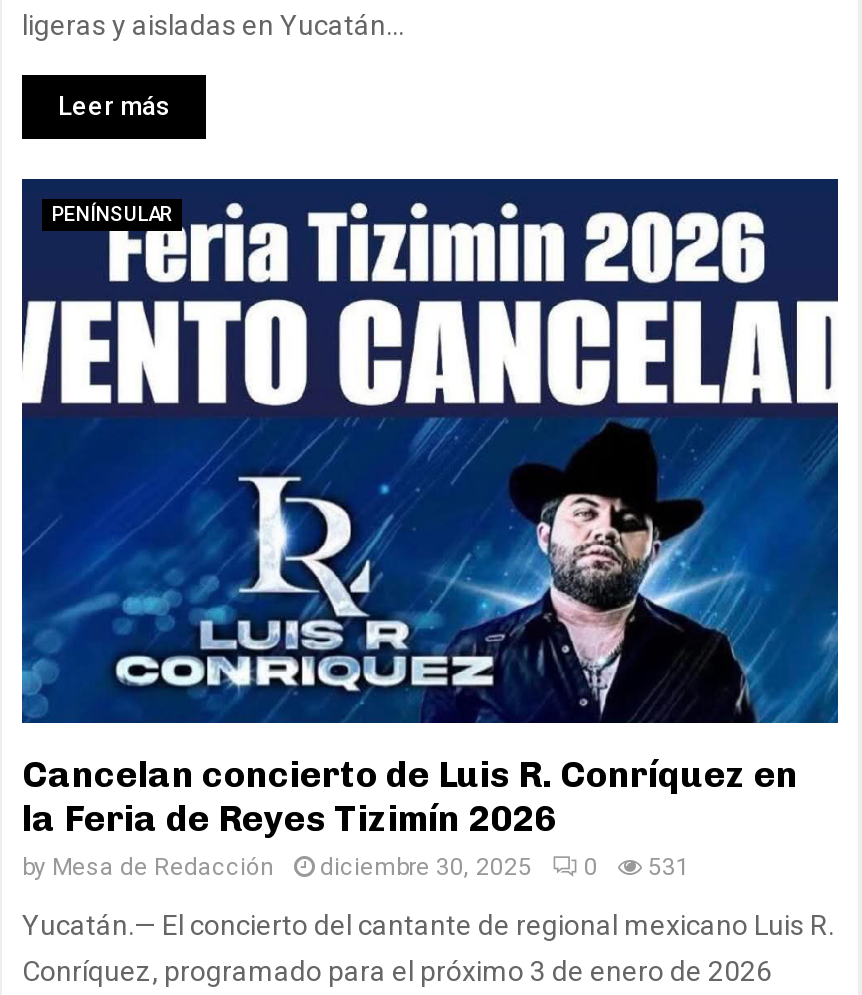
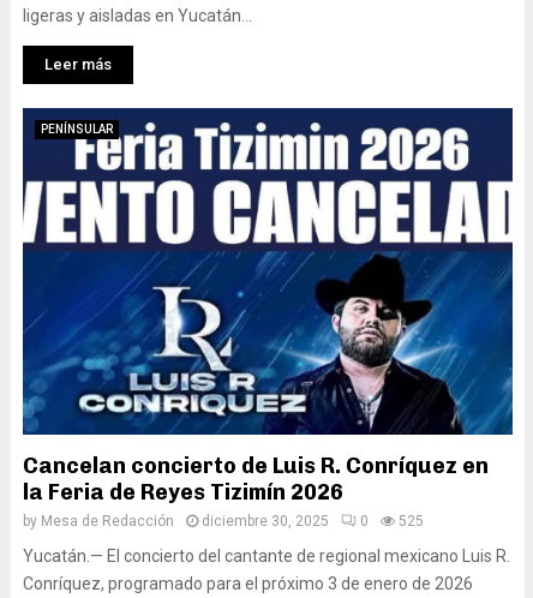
[22,854,690,882] by Mesa de Redacción diciembre 30, 2025 0 531 -> [23,513,424,530] by Mesa de Redacción diciembre 30, 2025 0 525

